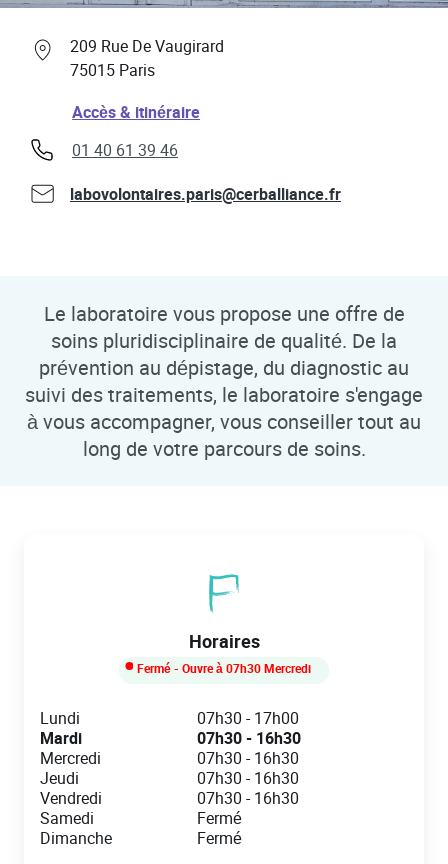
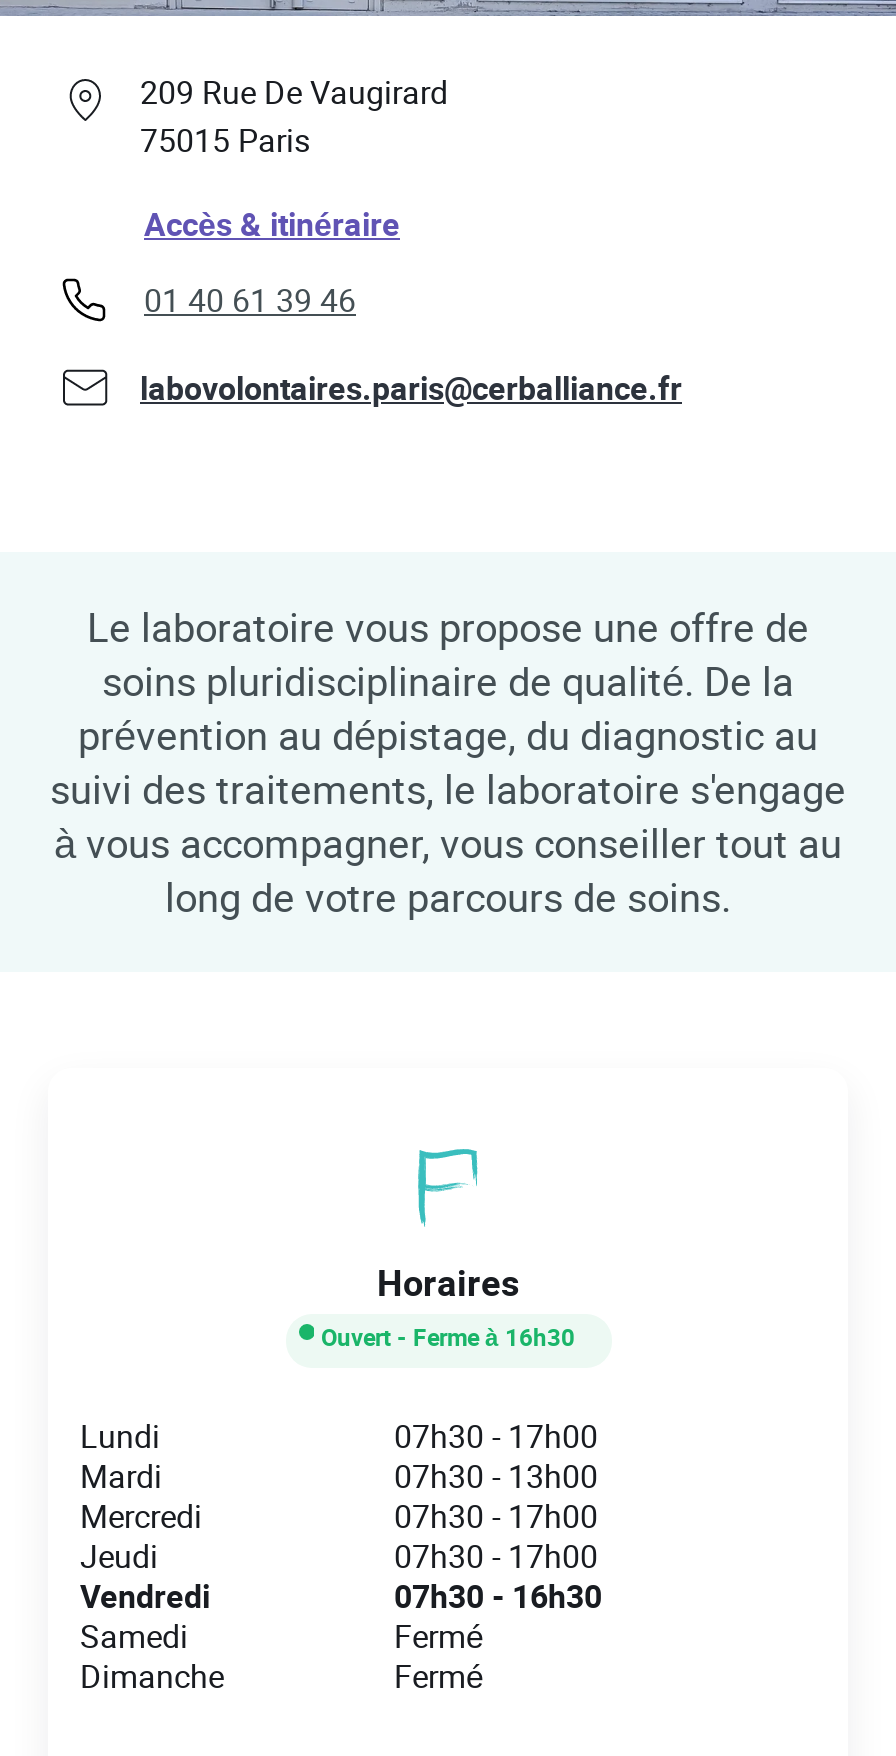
[137,660,311,676] Fermé - Ouvre à 07h30 Mercredi -> [321,1320,575,1352] Ouvert - Ferme à 16h30
[197,727,301,749] 07h30 - 16h30 -> [394,1454,598,1498] 07h30 - 13h00
[197,747,299,769] 07h30 - 16h30 -> [394,1494,598,1538] 07h30 - 17h00
[197,767,299,789] 07h30 - 16h30 -> [394,1534,598,1578] 07h30 - 17h00

